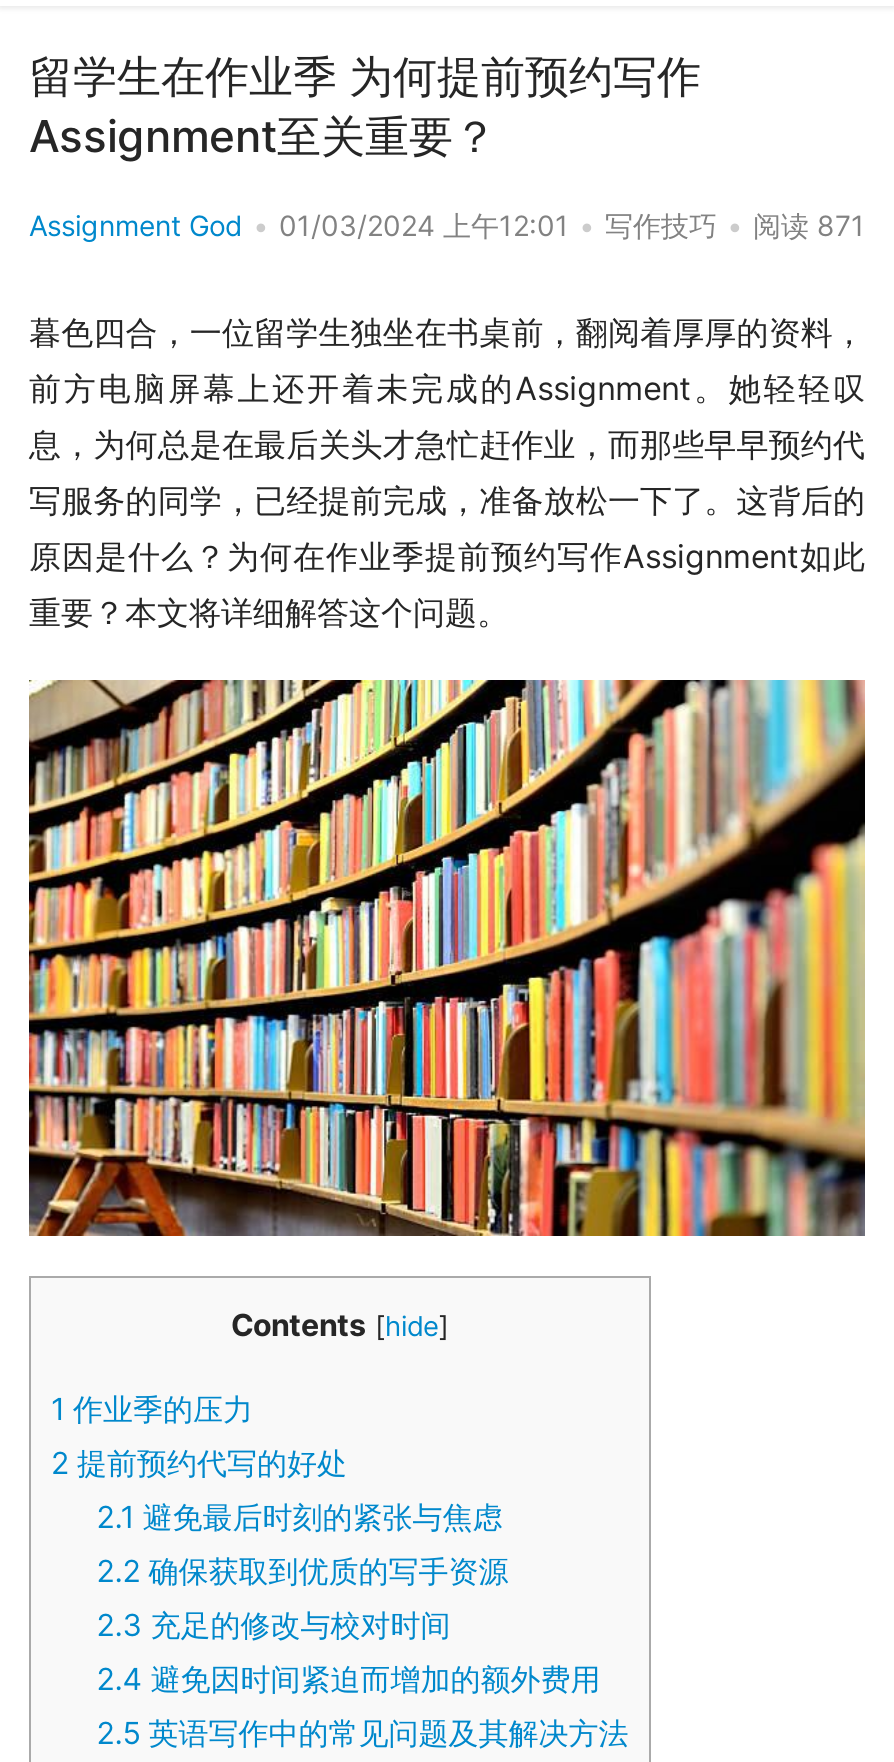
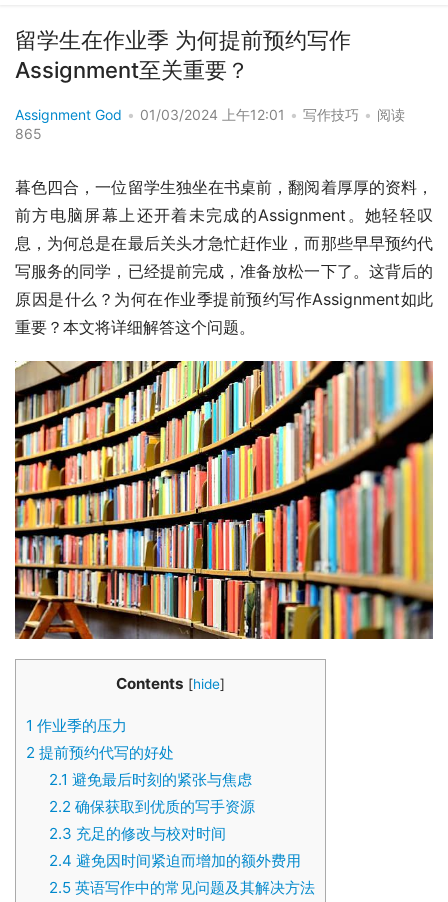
[29,208,865,242] Assignment God • 01/03/2024 上午12:01 • 写作技巧 • 阅读 871 -> [15,106,405,142] Assignment God • 01/03/2024 上午12:01 • 写作技巧 • 阅读 | 865

